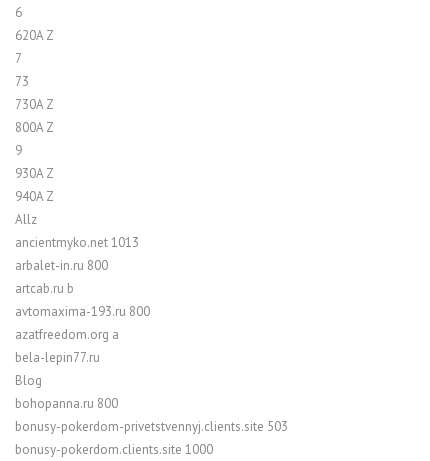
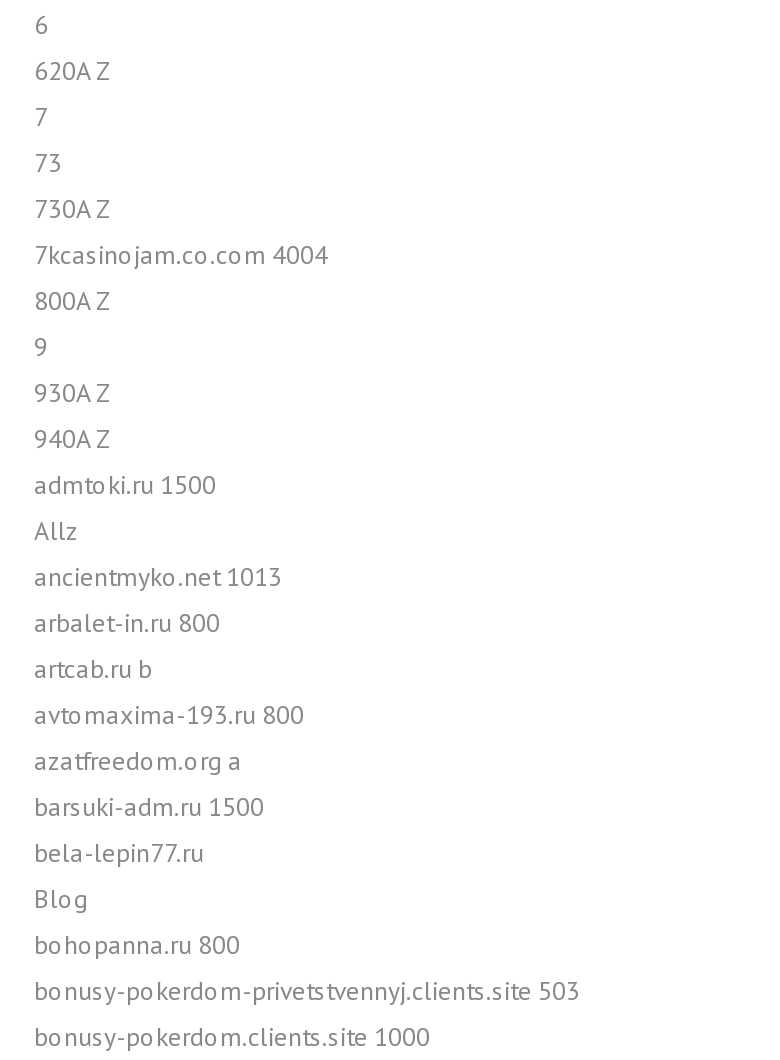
none -> [34,238,328,272] 7kcasinojam.co.com 4004
none -> [34,468,216,502] admtoki.ru 1500
none -> [34,790,264,824] barsuki-adm.ru 1500

